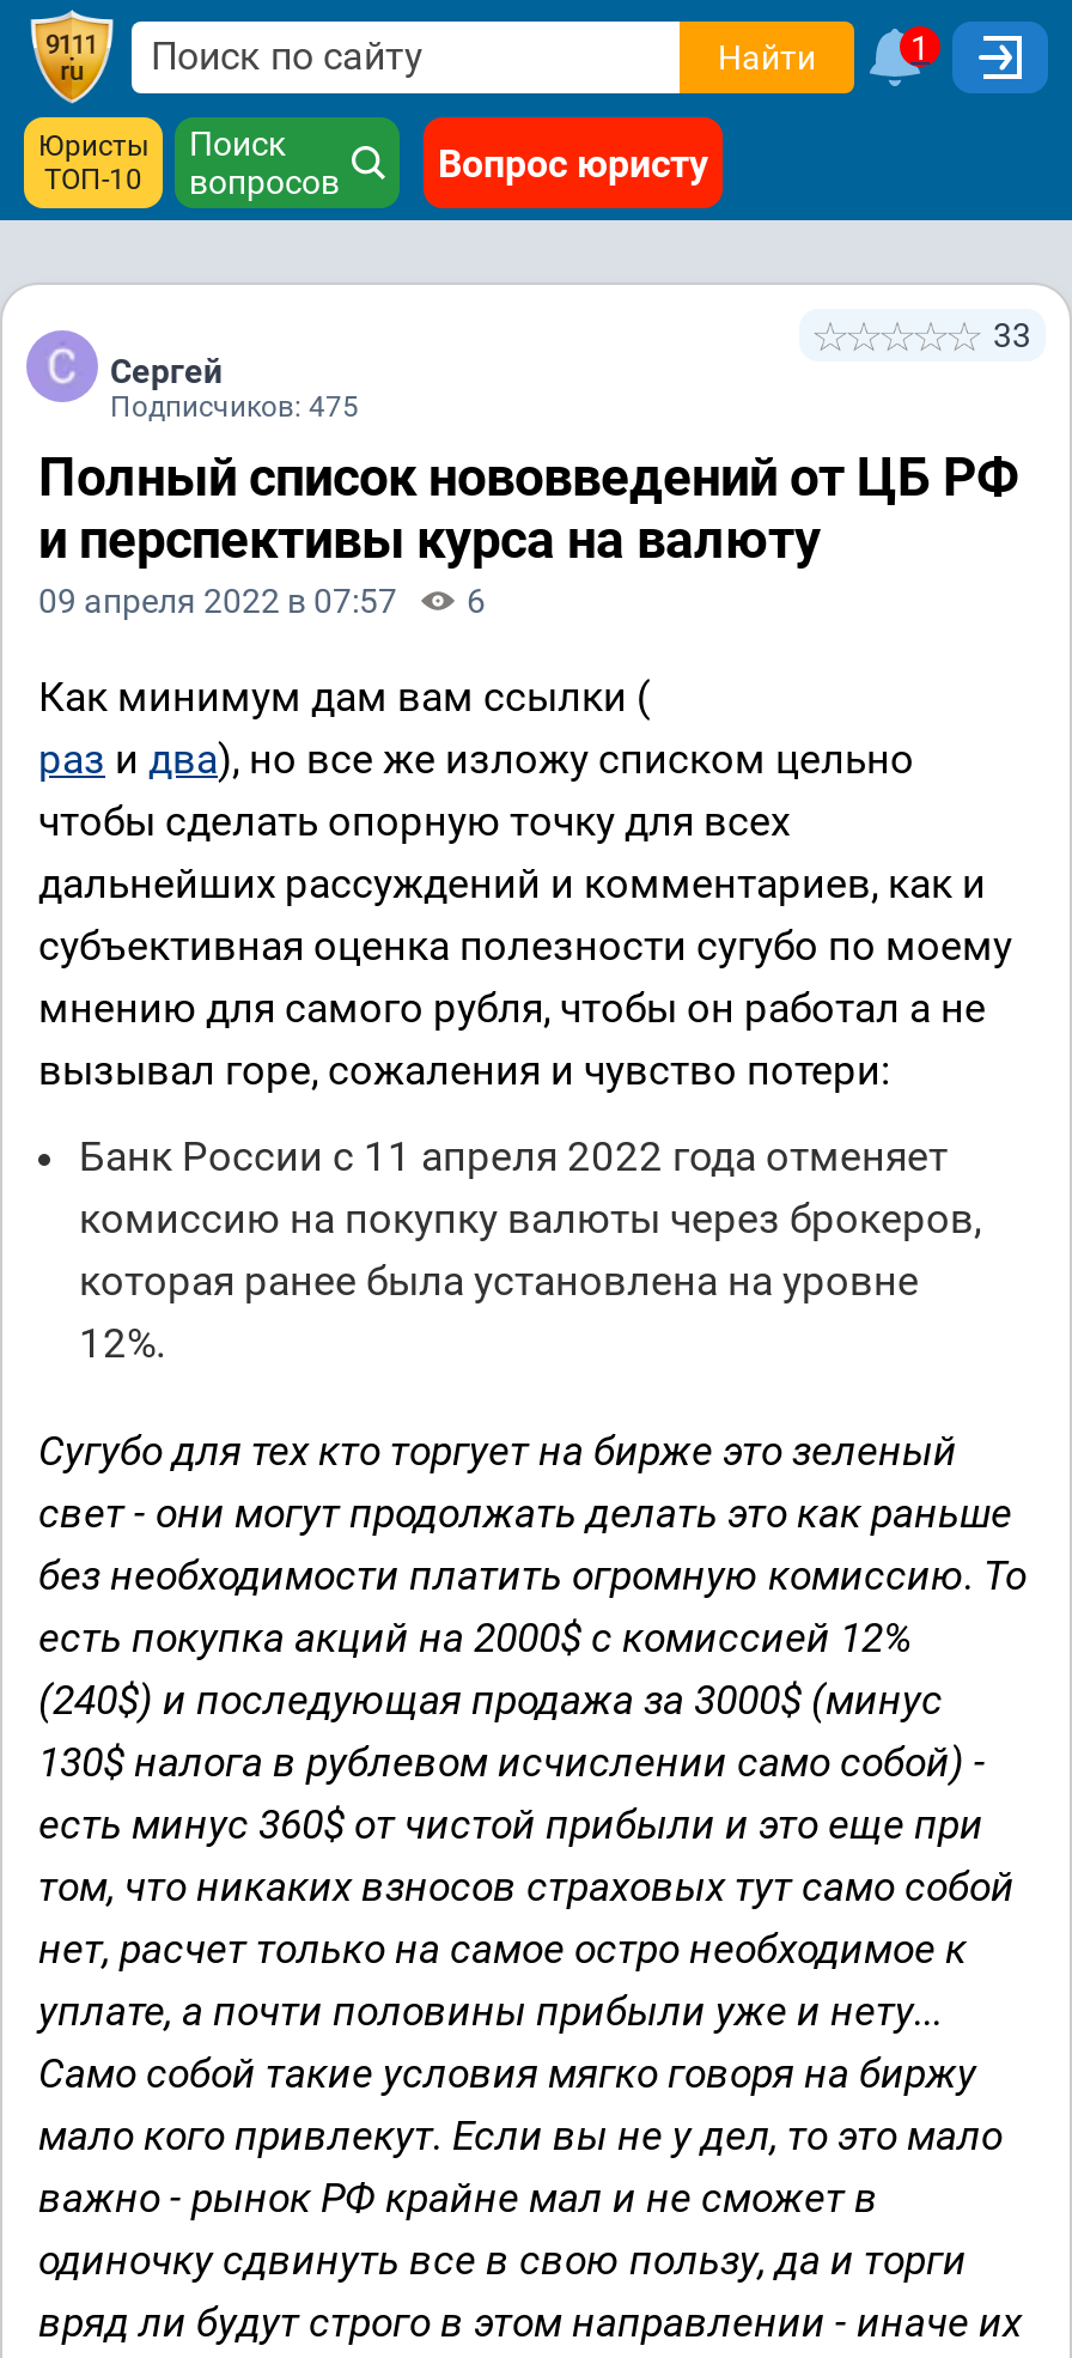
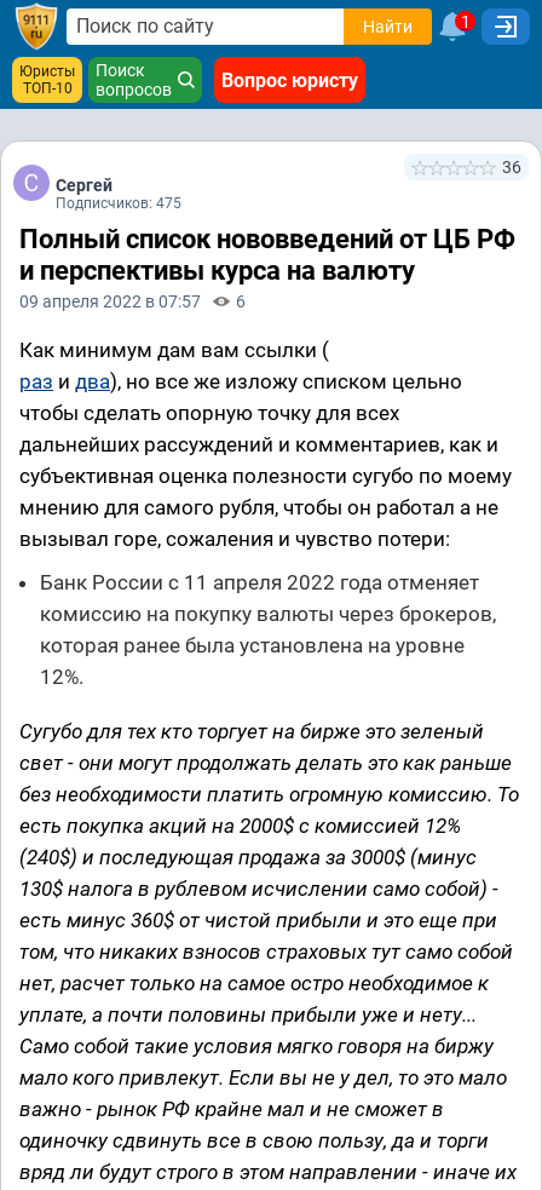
[993,316,1031,354] 33 -> [502,157,521,177] 36

